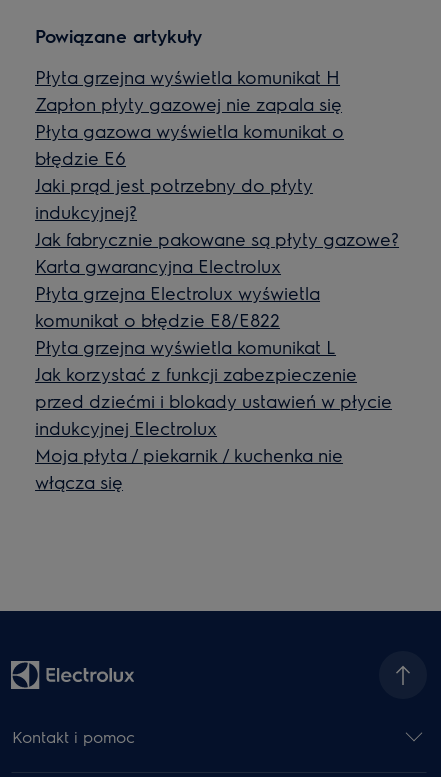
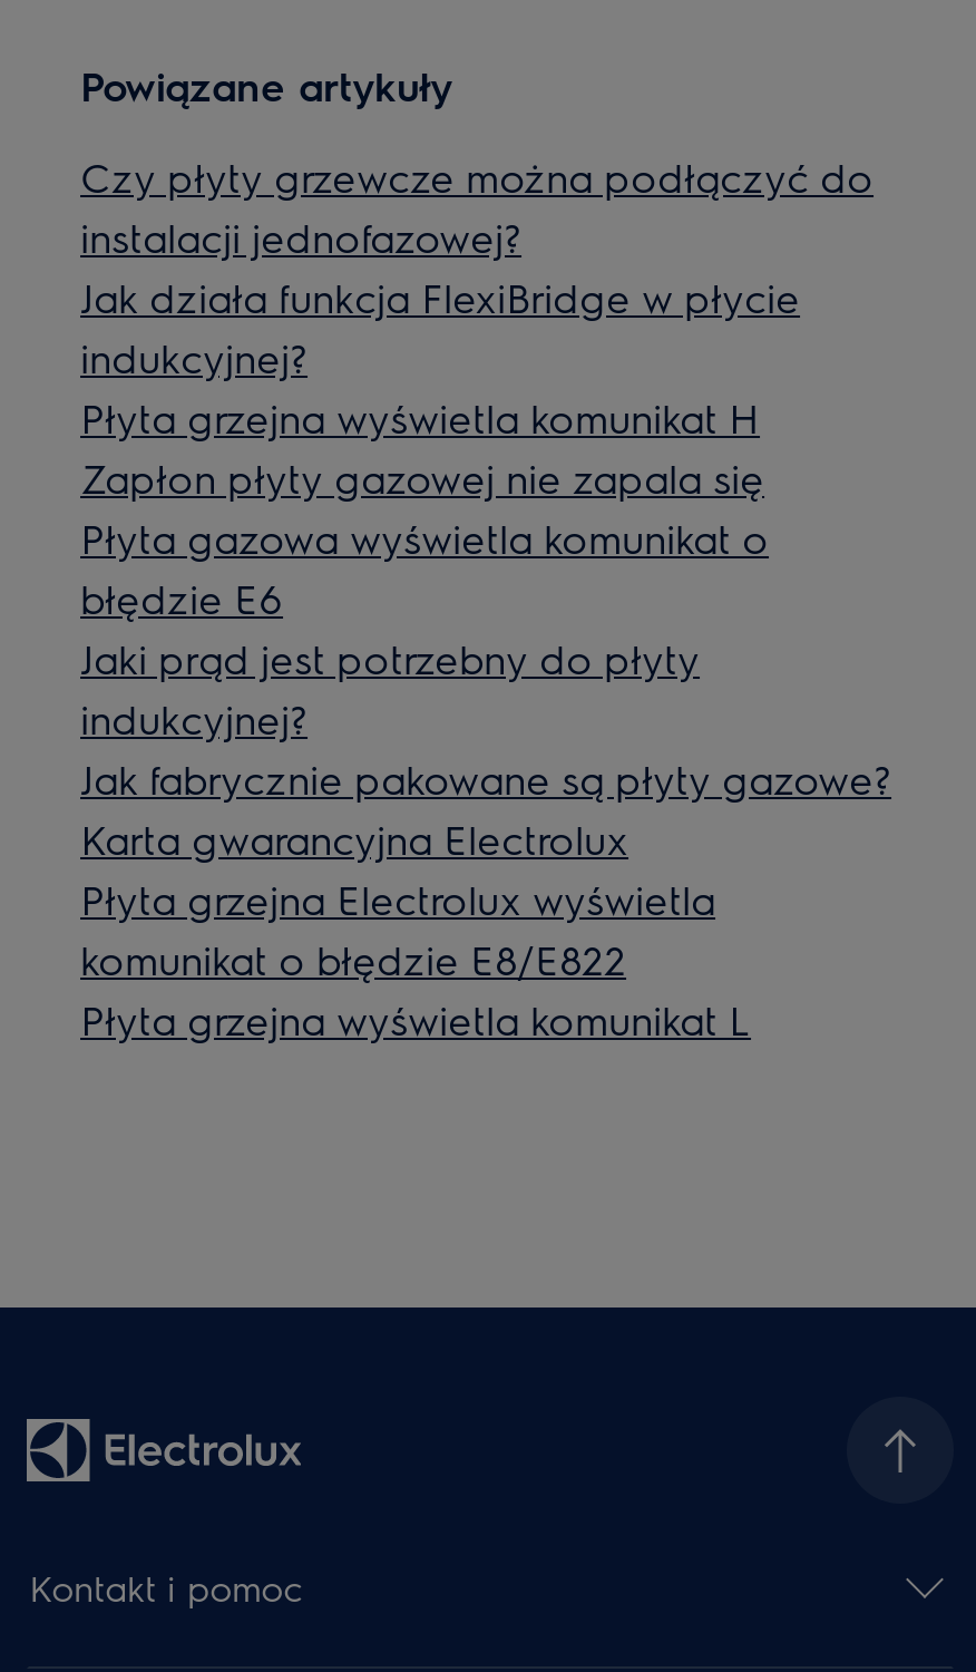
none -> [80,150,873,382] Czy płyty grzewcze można podłączyć do | instalacji jednofazowej? | Jak działa funkcja FlexiBridge w płycie | indukcyjnej?
moved [35,65,399,358] -> [80,391,891,1044]: Płyta grzejna wyświetla komunikat H | Zapłon płyty gazowej nie zapala się | Płyta gazowa wyświetla komunikat o | ... | komunikat o błędzie E8/E822 | Płyta grzejna wyświetla komunikat L
[35,362,392,493] Jak korzystać z funkcji zabezpieczenie | przed dziećmi i blokady ustawień w płycie | indukcyjnej Electrolux | Moja płyta / piekarnik / kuchenka nie | włącza się -> none

